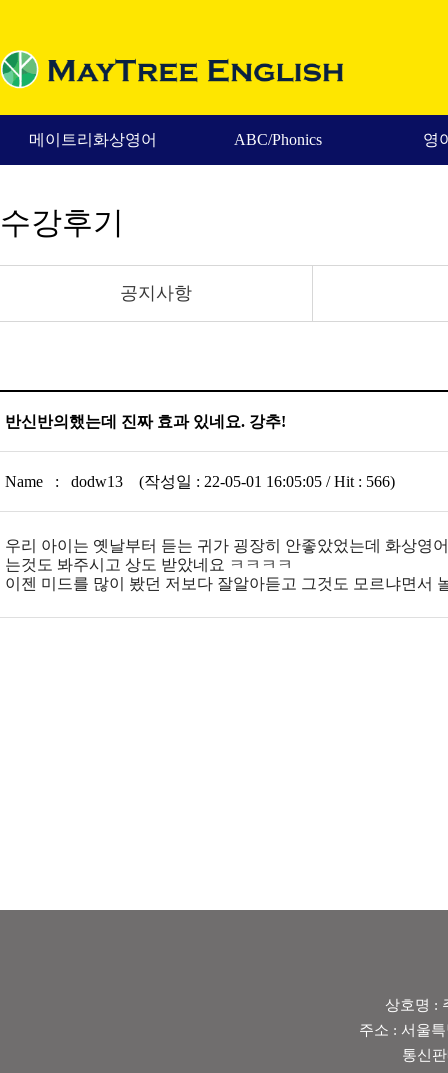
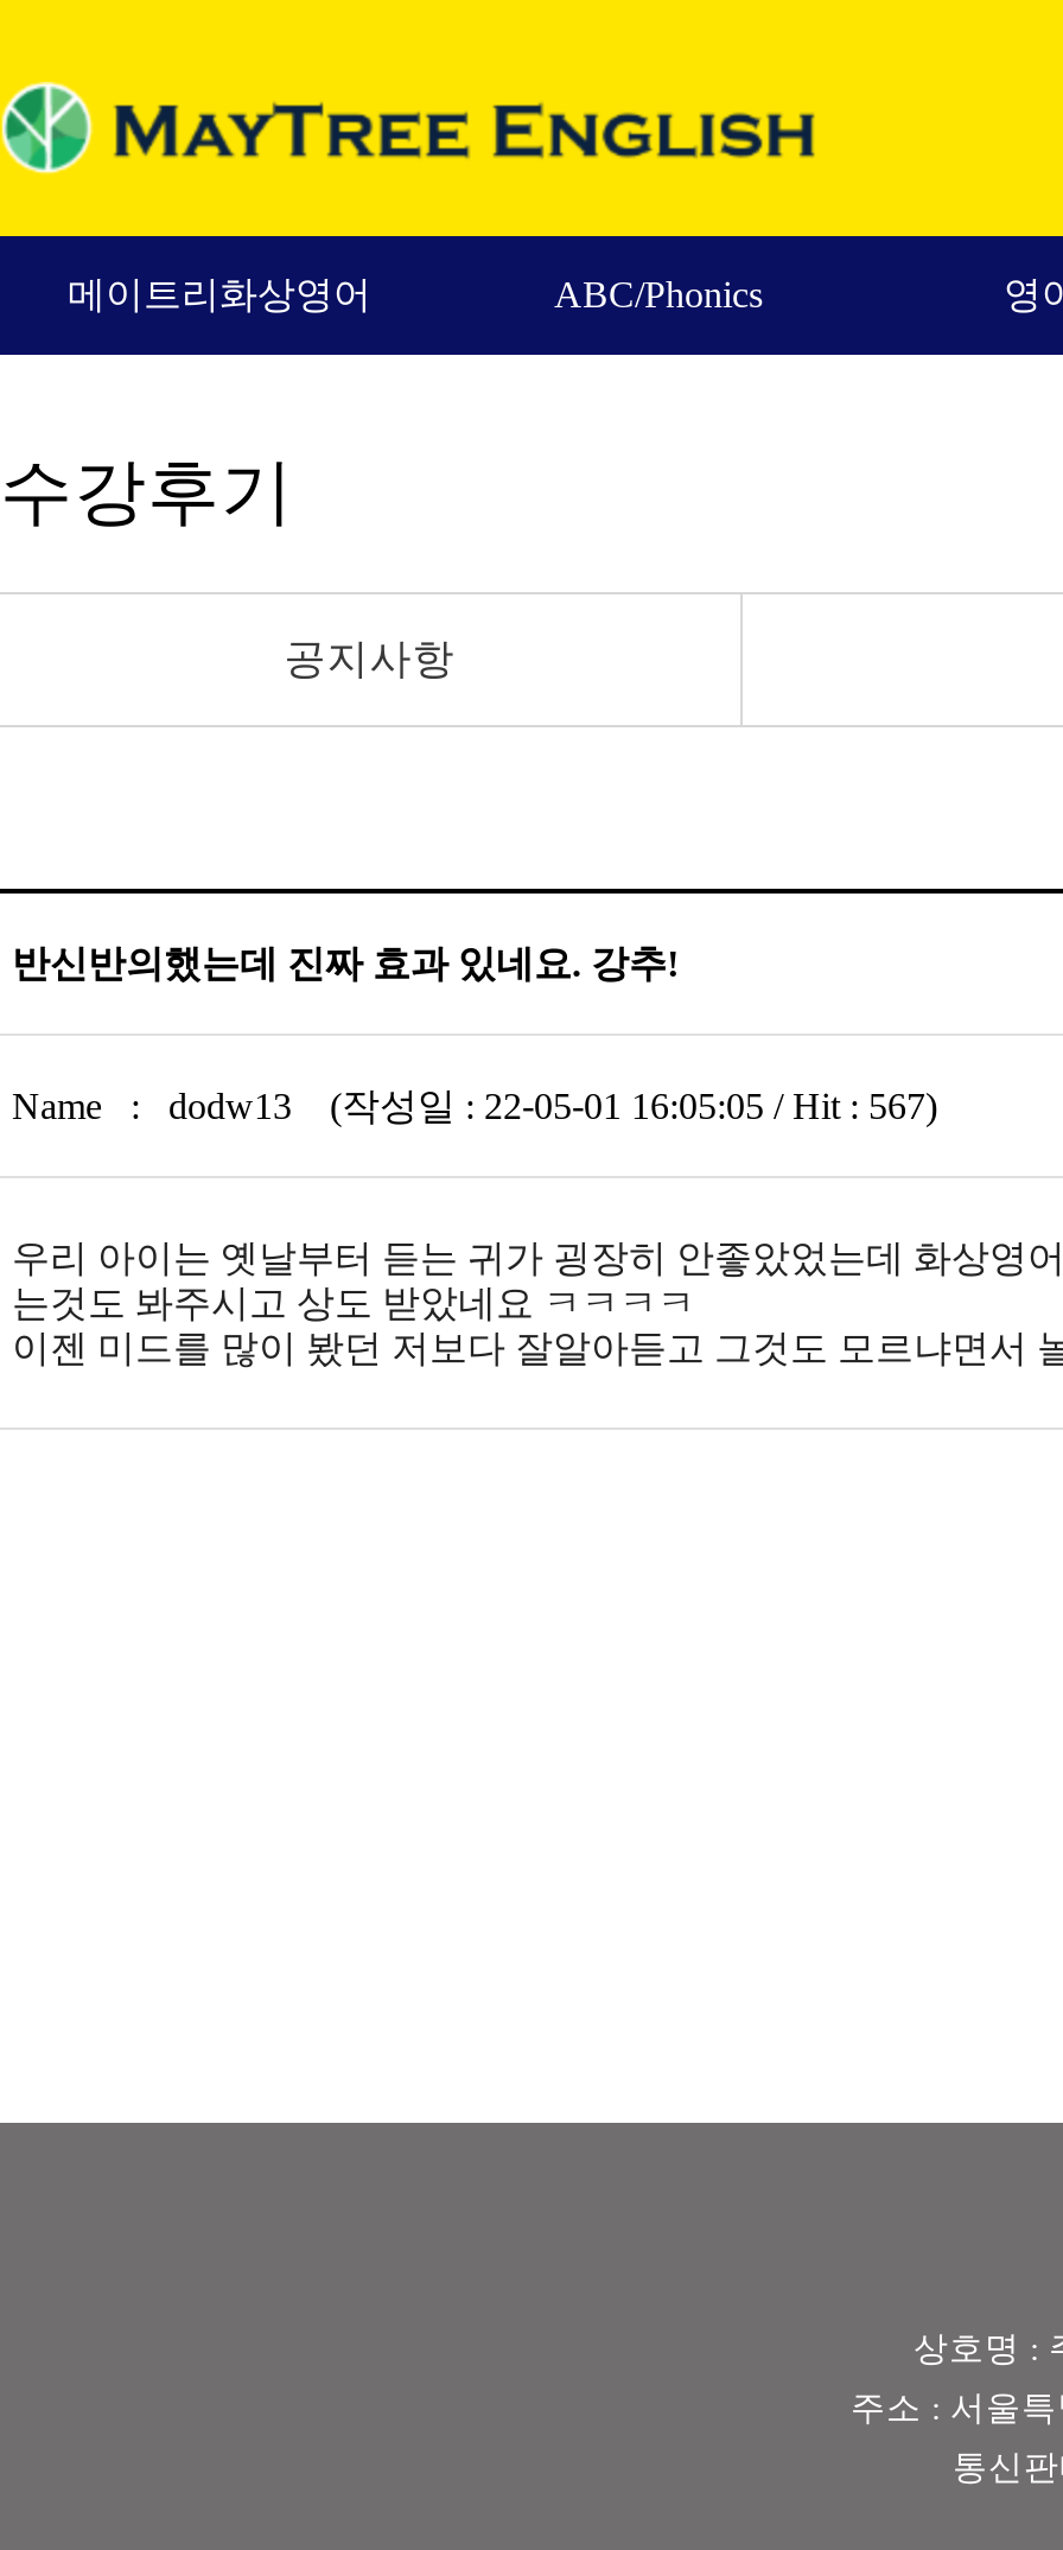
[5,473,395,490] Name : dodw13 (작성일 : 22-05-01 16:05:05 / Hit : 566) -> [12,1086,937,1126] Name : dodw13 (작성일 : 22-05-01 16:05:05 / Hit : 567)

